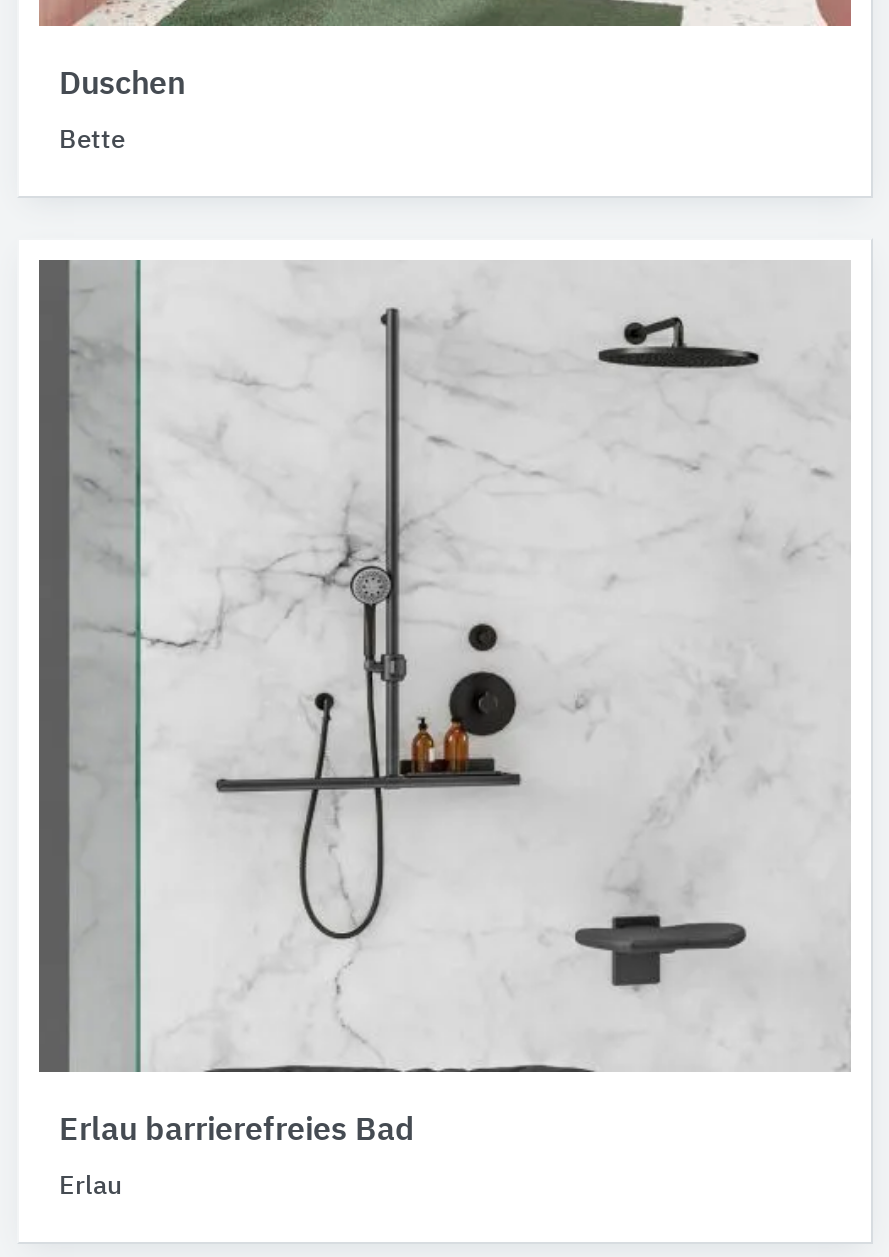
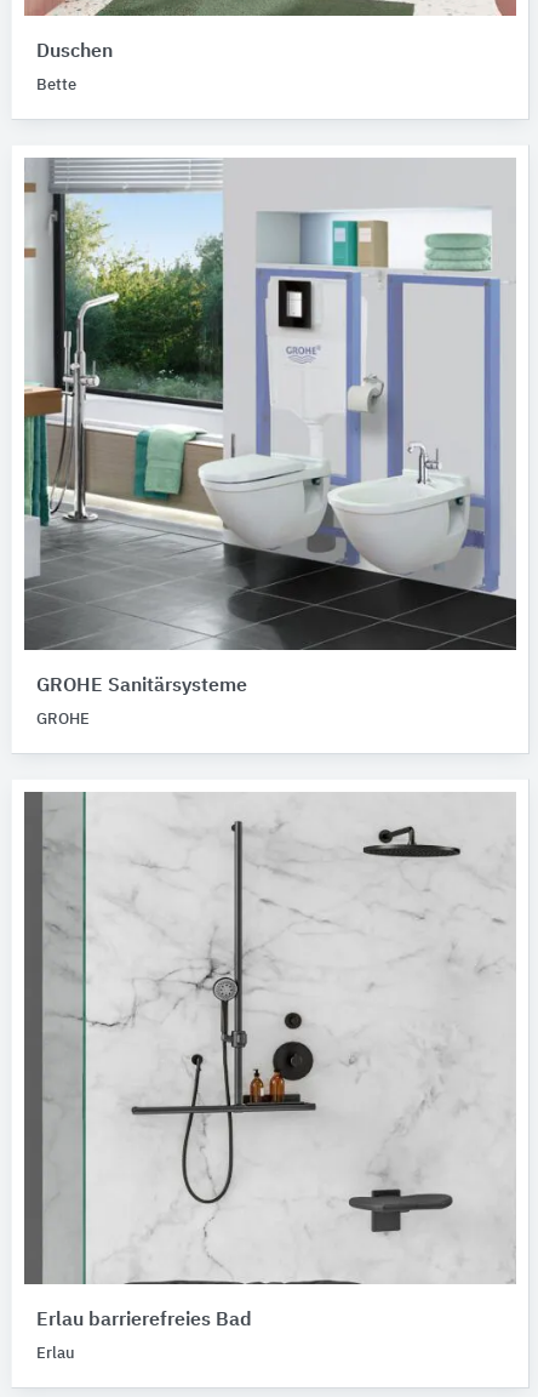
none -> [24,158,517,728] [image] | GROHE Sanitärsysteme | GROHE

